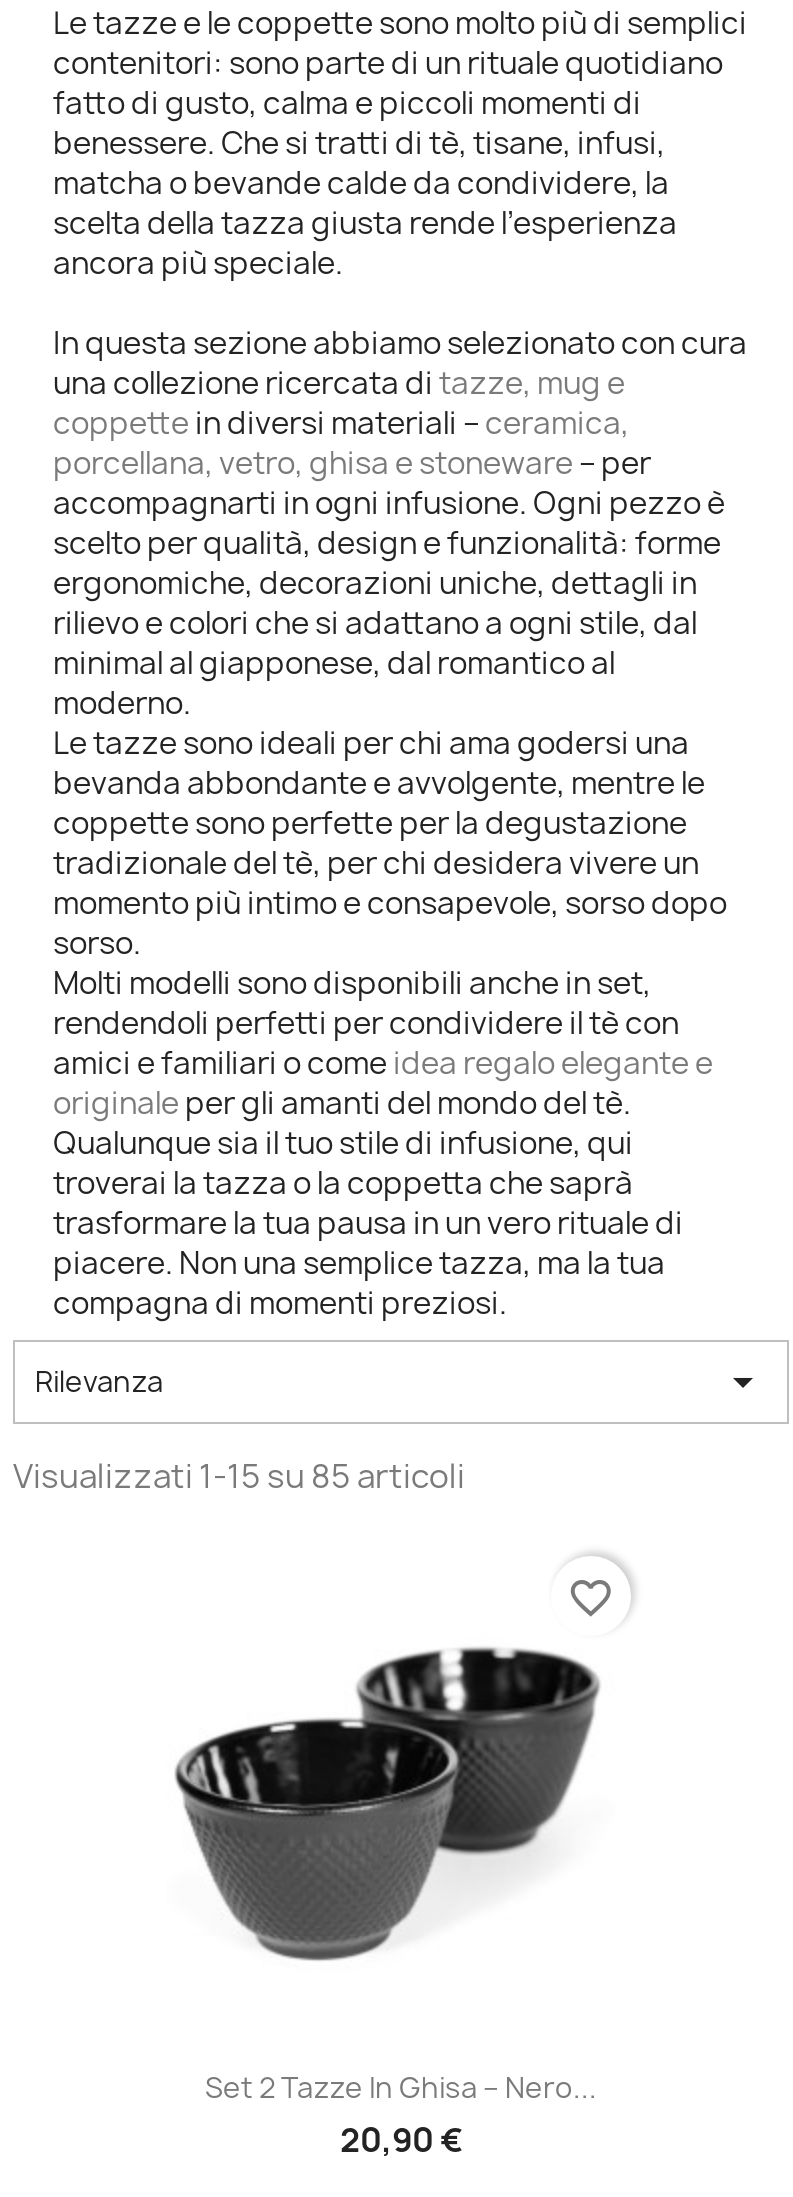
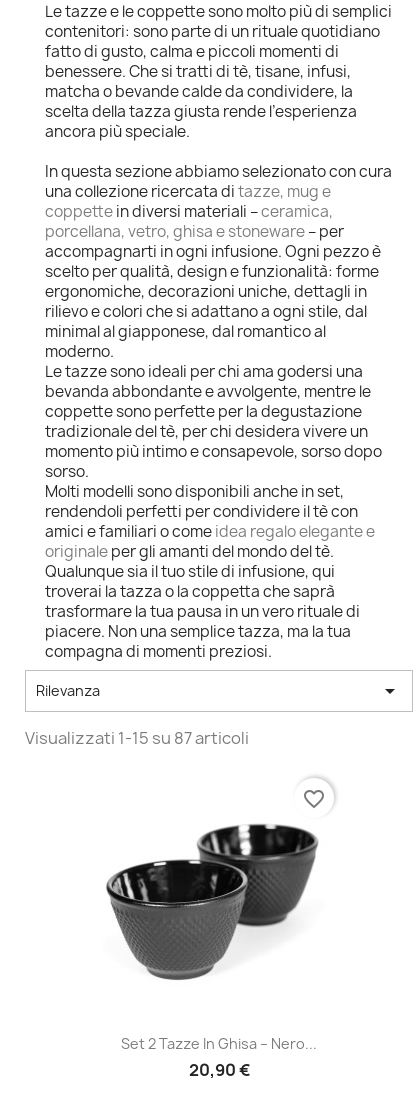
[13,1454,465,1498] Visualizzati 1-15 su 85 articoli -> [25,727,249,749] Visualizzati 1-15 su 87 articoli

